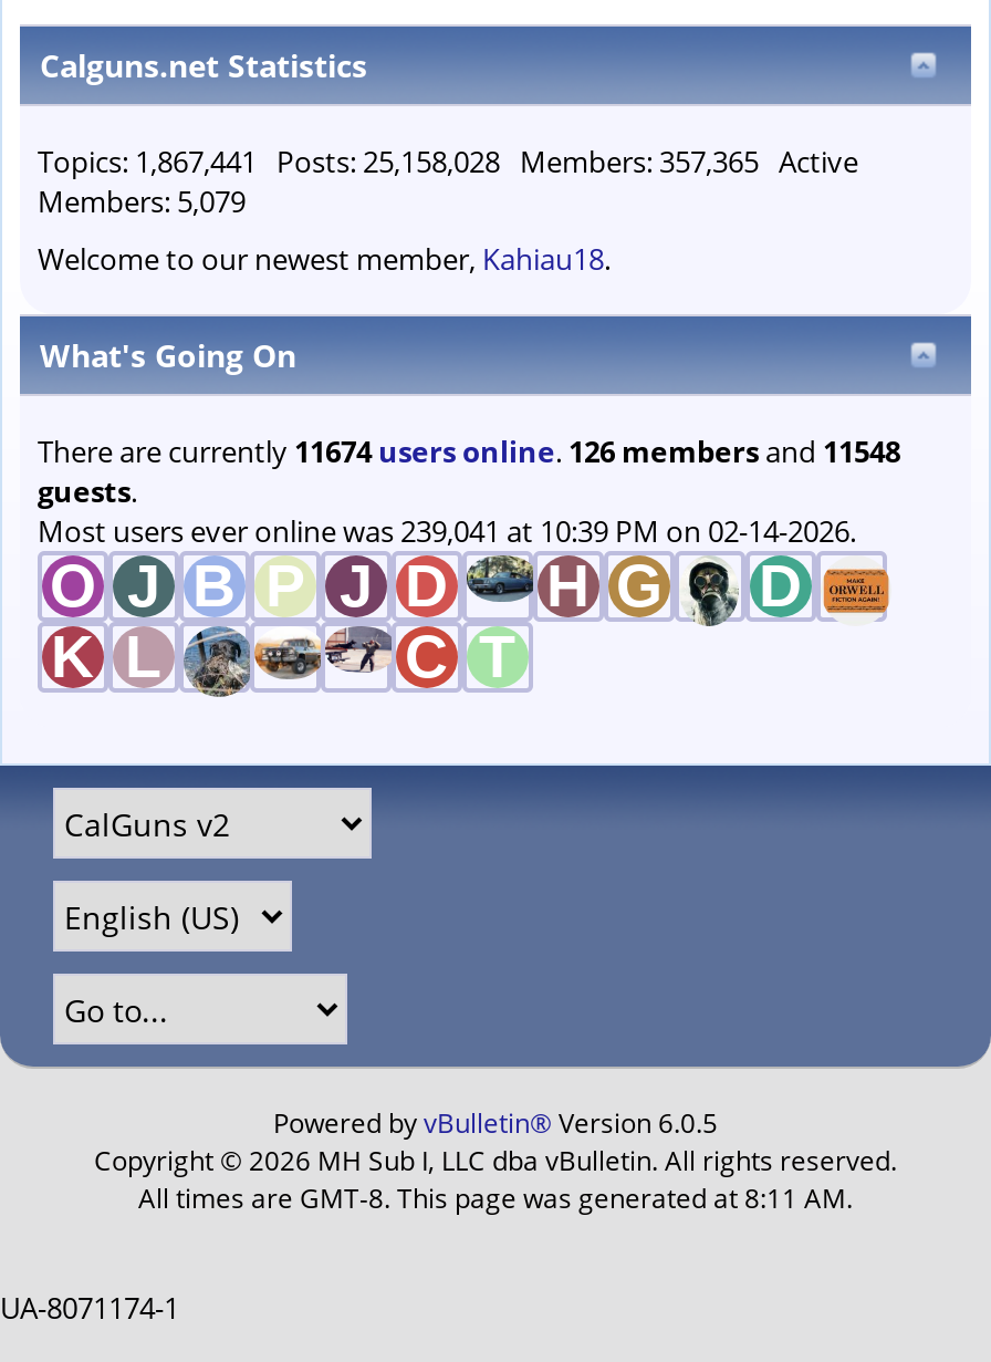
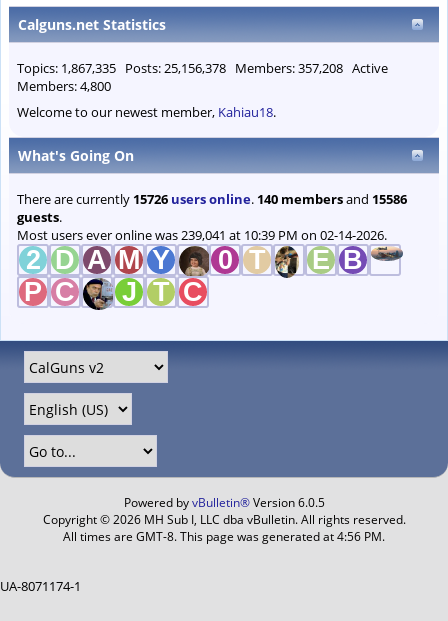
[38,142,858,181] Topics: 1,867,441 Posts: 25,158,028 Members: 357,365 Active -> [17,59,388,77] Topics: 1,867,335 Posts: 25,156,378 Members: 357,208 Active
[38,181,246,221] Members: 5,079 -> [17,77,111,95] Members: 4,800
[38,432,900,471] There are currently 11674 users online. 126 members and 11548 -> [17,190,407,208] There are currently 15726 users online. 140 members and 15586
[40,555,891,699] [image] -> [18,247,404,311] [image]
[138,1179,853,1217] All times are GMT-8. This page was generated at 8:11 AM. -> [63,528,385,545] All times are GMT-8. This page was generated at 4:56 PM.

